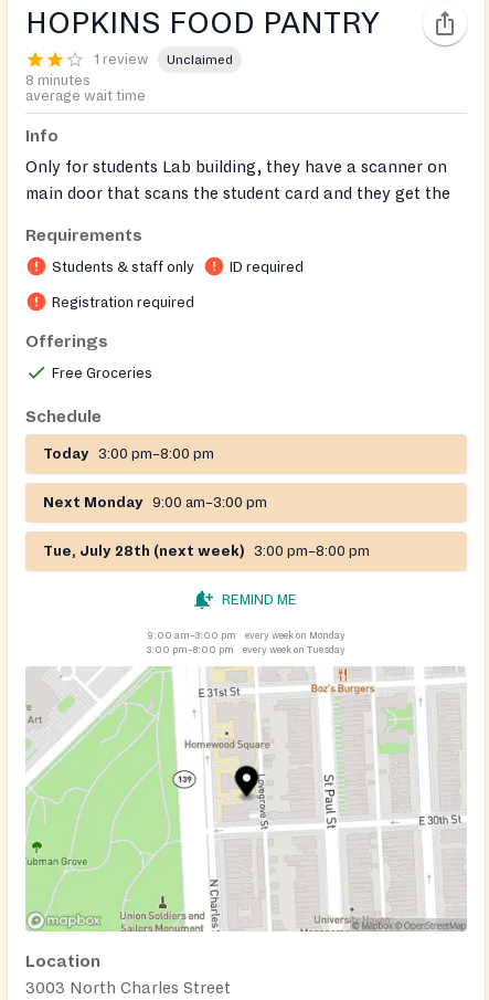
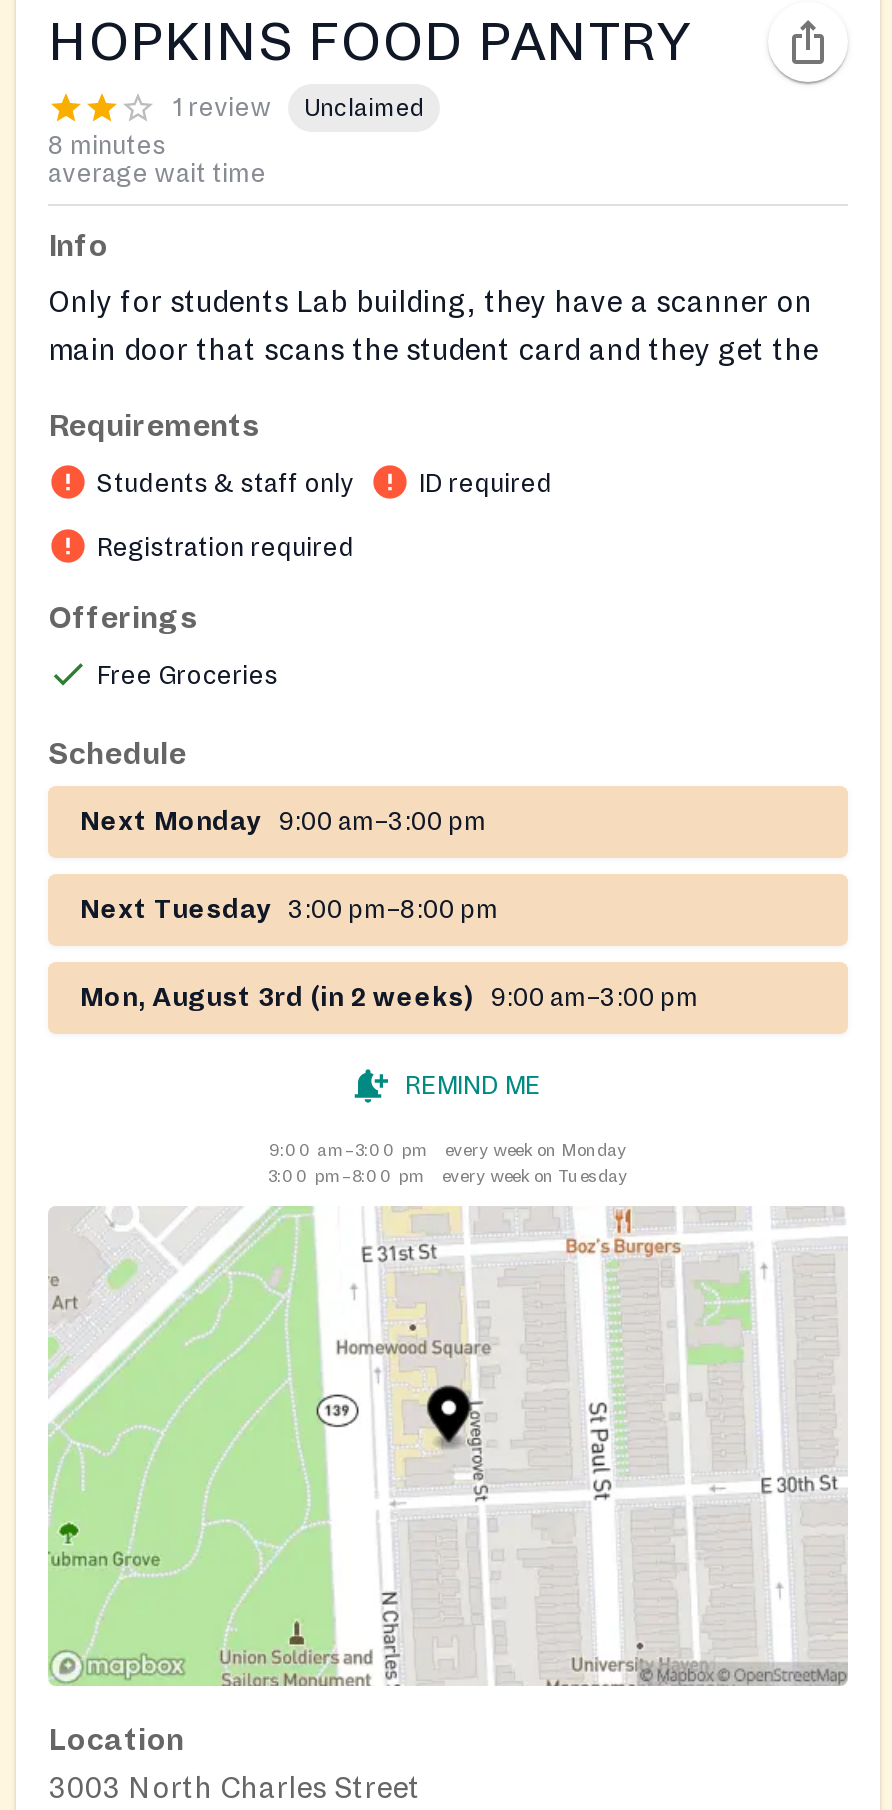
[43,447,214,462] Today 3:00 pm–8:00 pm -> none
moved [43,495,267,511] -> [80,808,486,836]: Next Monday 9:00 am–3:00 pm
[43,544,370,559] Tue, July 28th (next week) 3:00 pm–8:00 pm -> [80,896,698,1012] Next Tuesday 3:00 pm–8:00 pm | Mon, August 3rd (in 2 weeks) 9:00 am–3:00 pm

